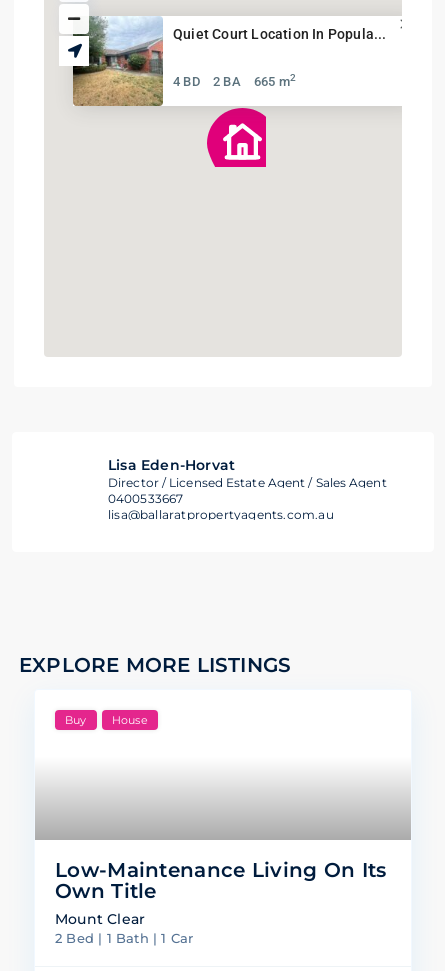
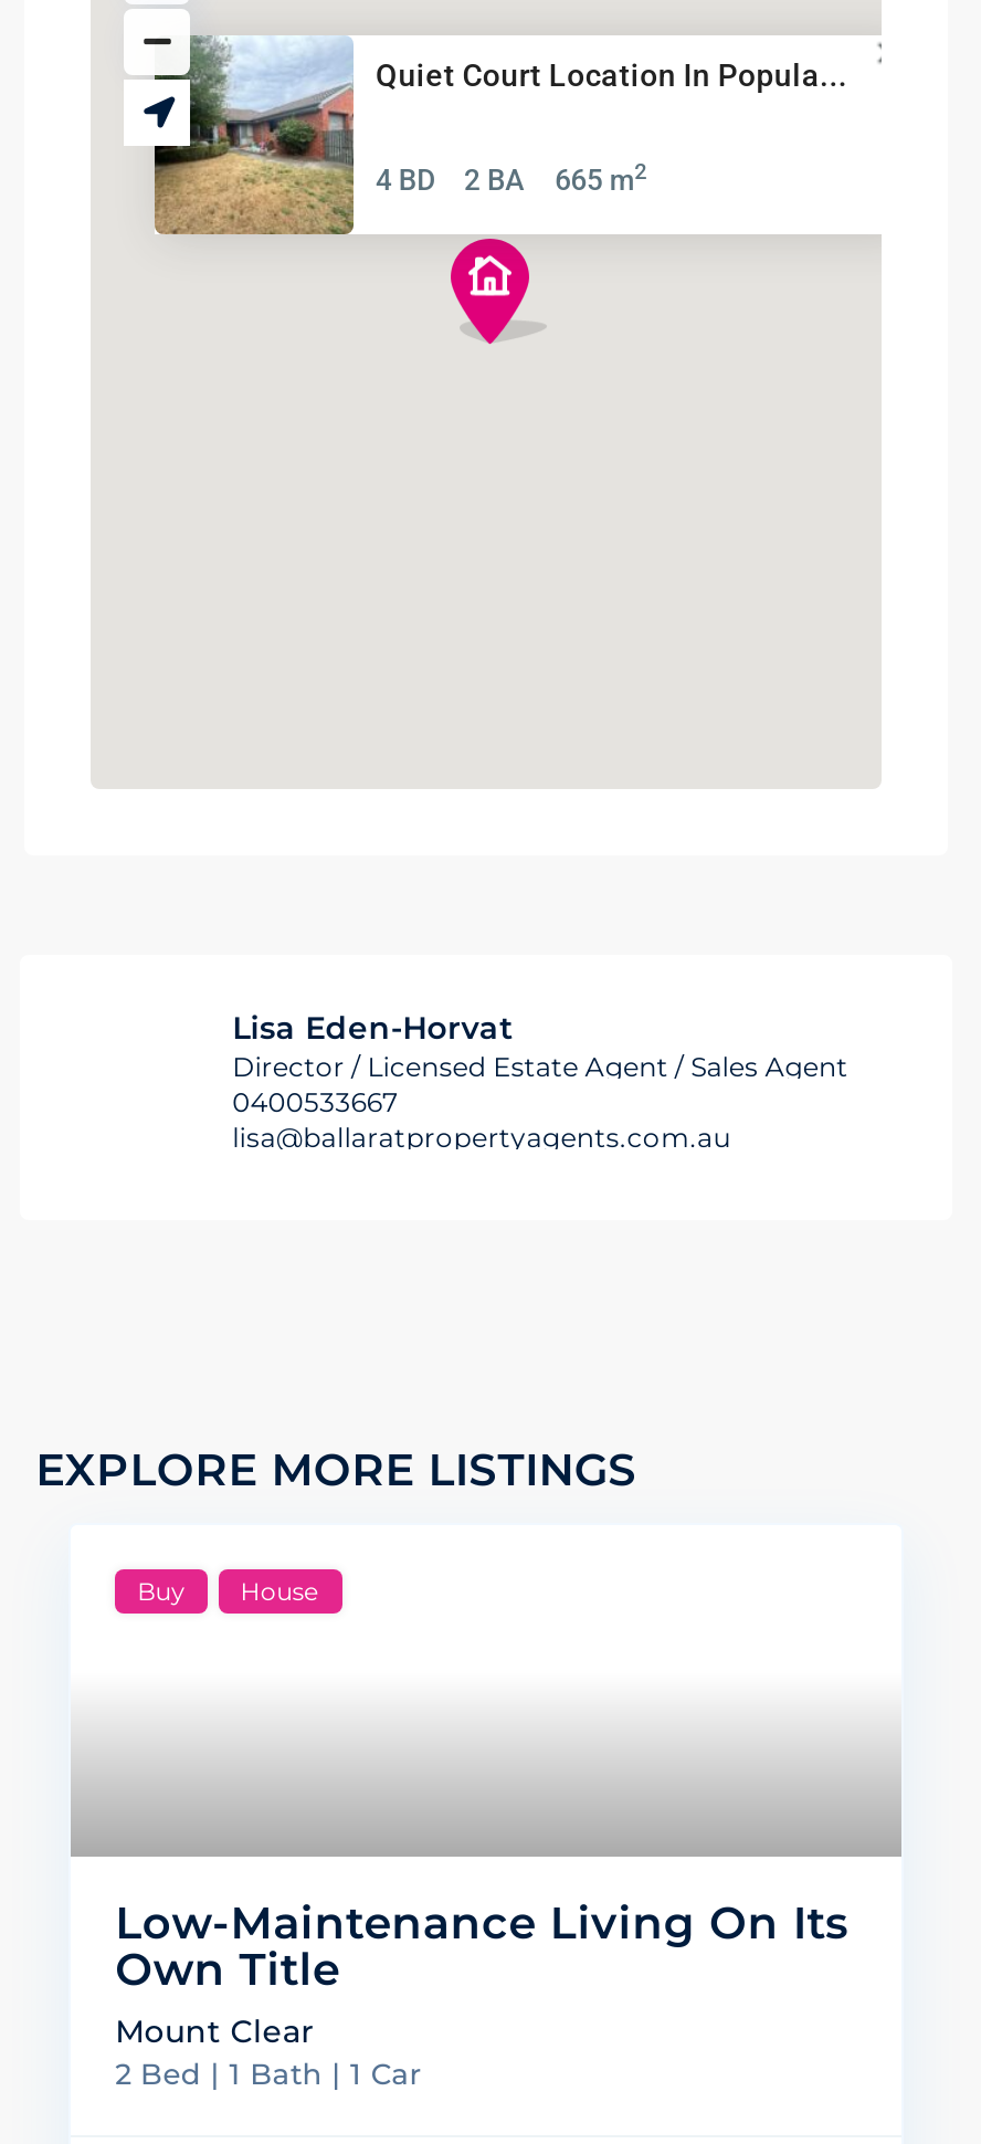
[206,107,267,168] [image] -> [449,237,581,369] [image]

